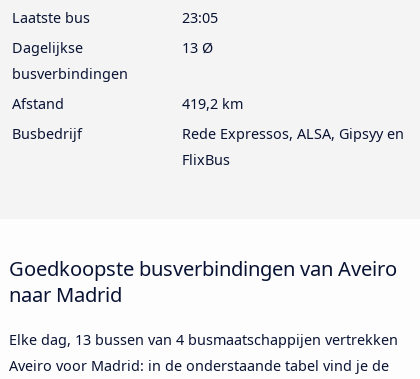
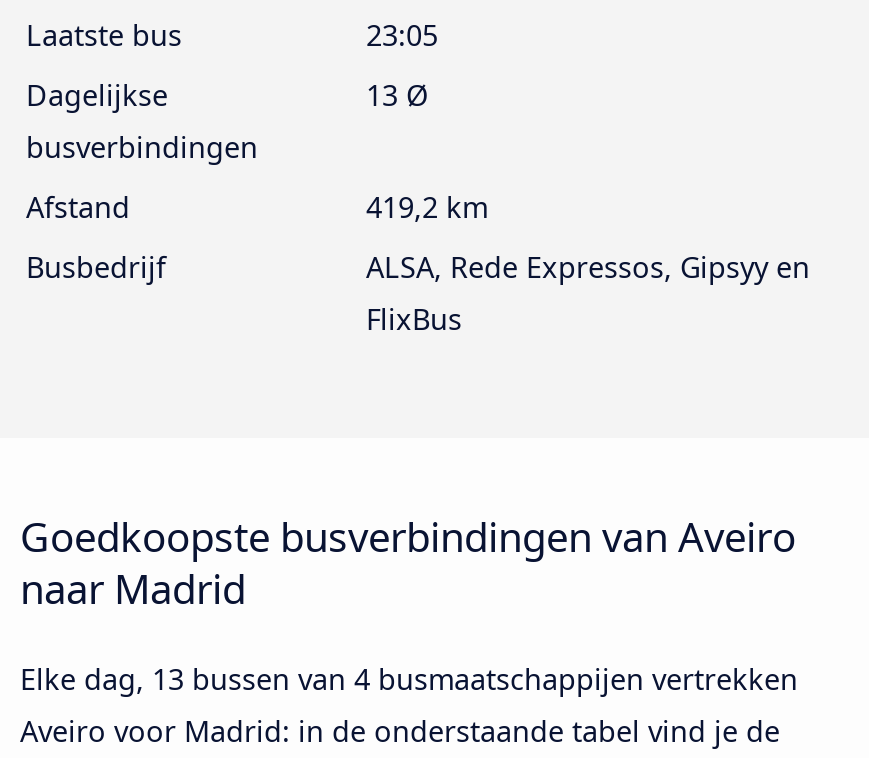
[182,124,404,143] Rede Expressos, ALSA, Gipsyy en -> [366,248,810,286] ALSA, Rede Expressos, Gipsyy en

